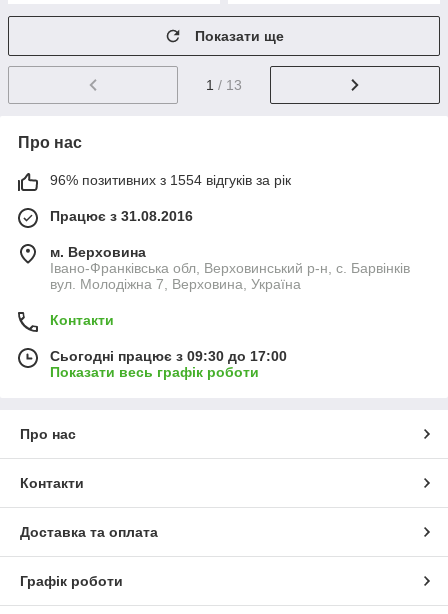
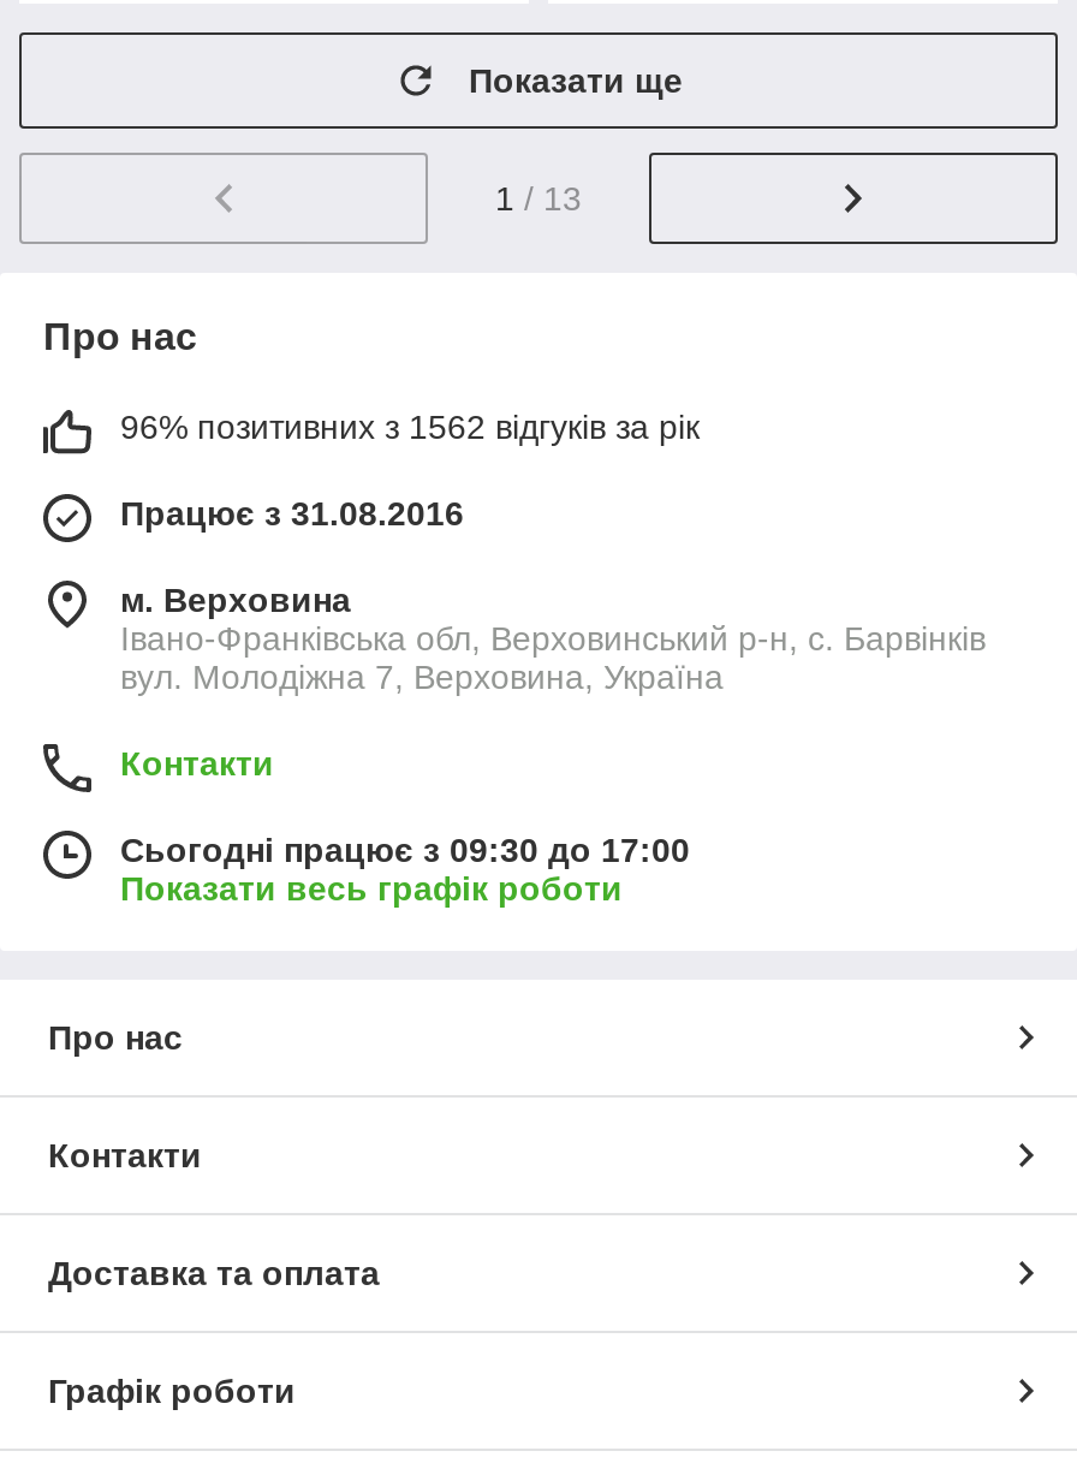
[50,172,291,188] 96% позитивних з 1554 відгуків за рік -> [120,408,700,446] 96% позитивних з 1562 відгуків за рік

